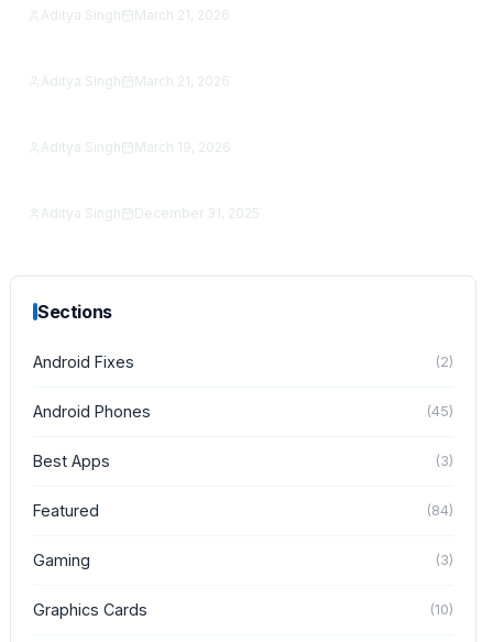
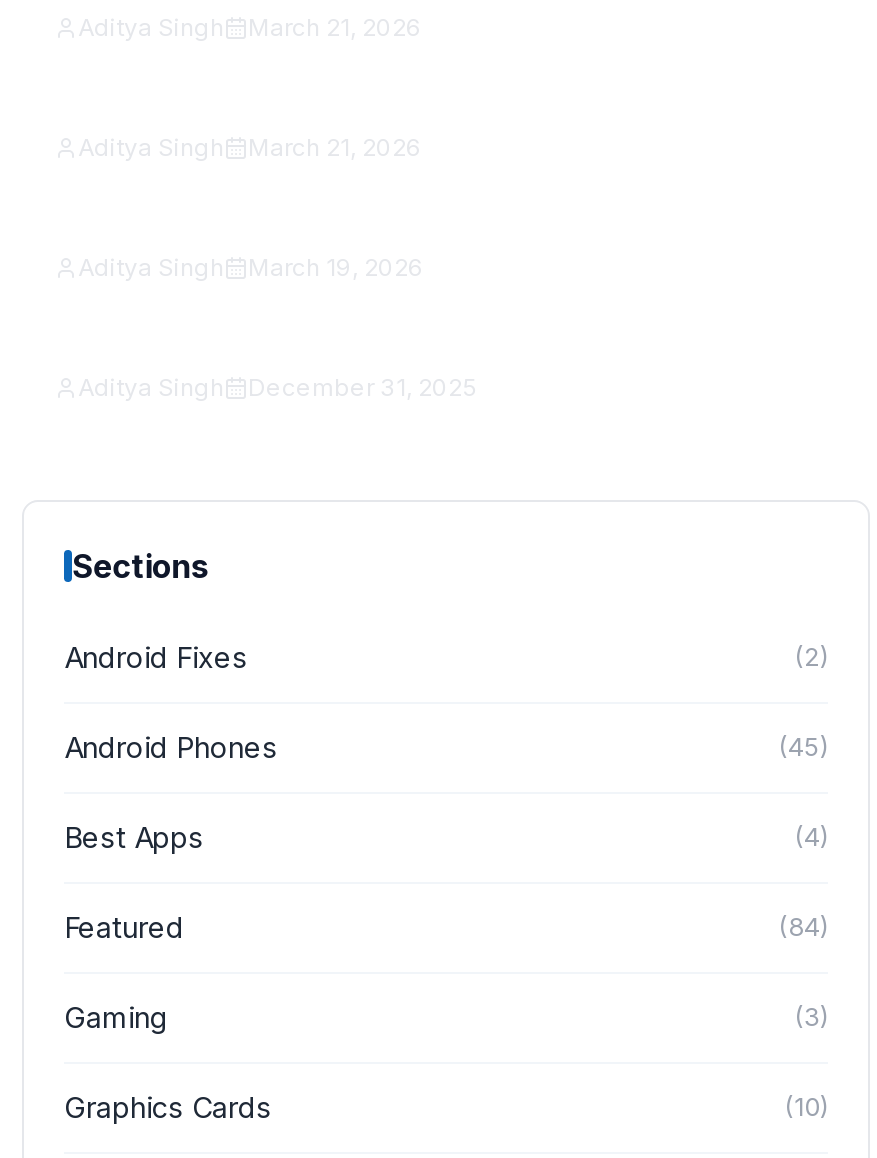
[435,453,453,469] (3) -> [794,823,828,853] (4)

